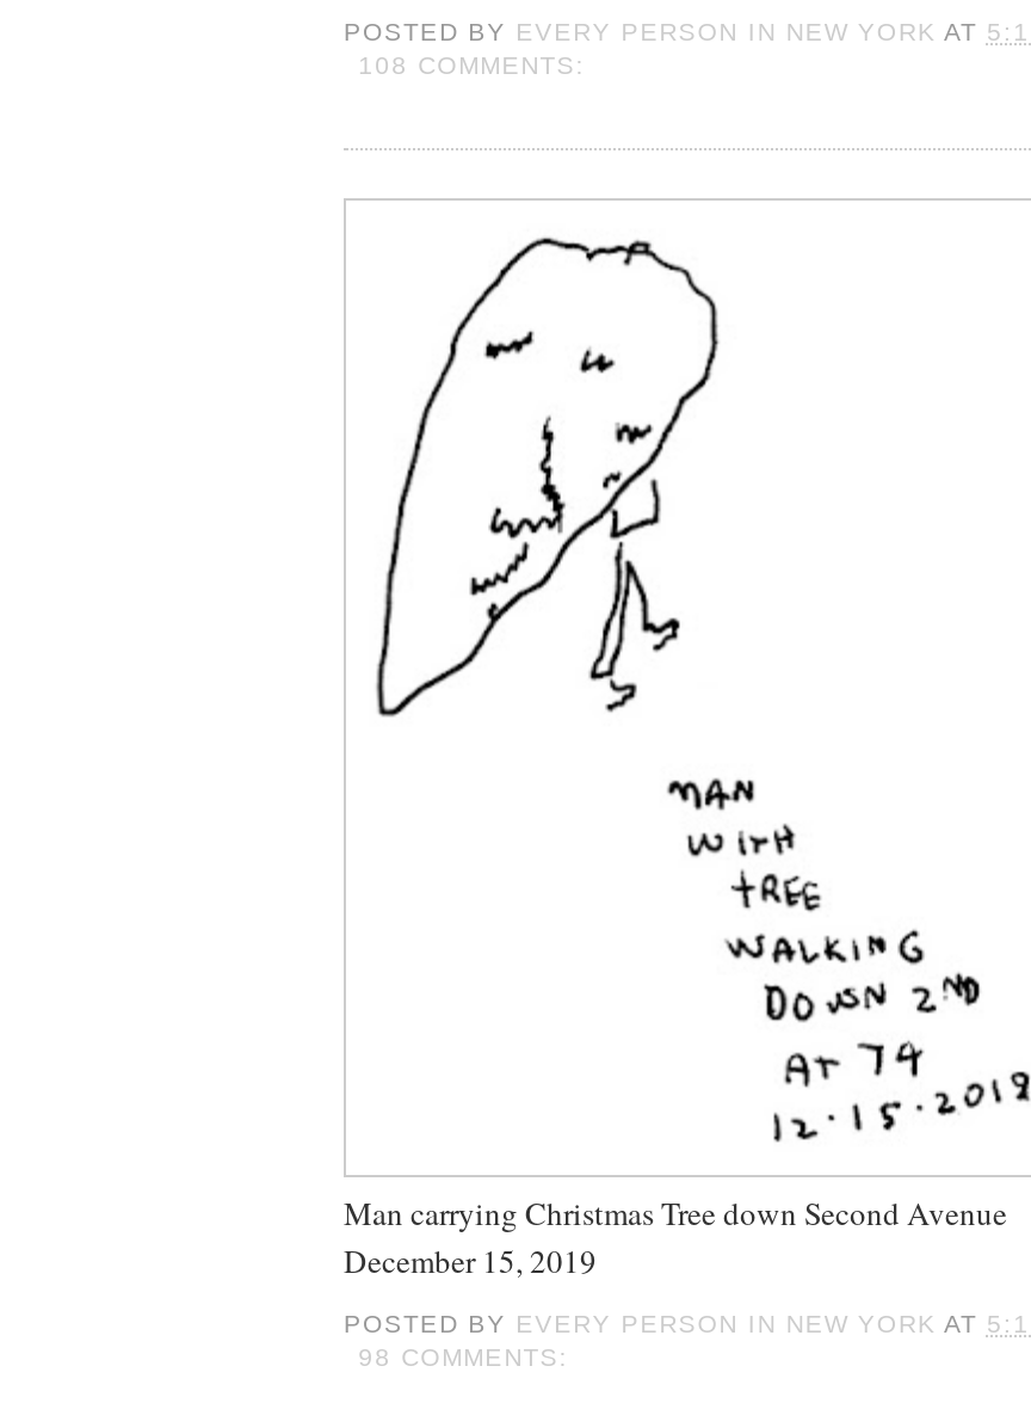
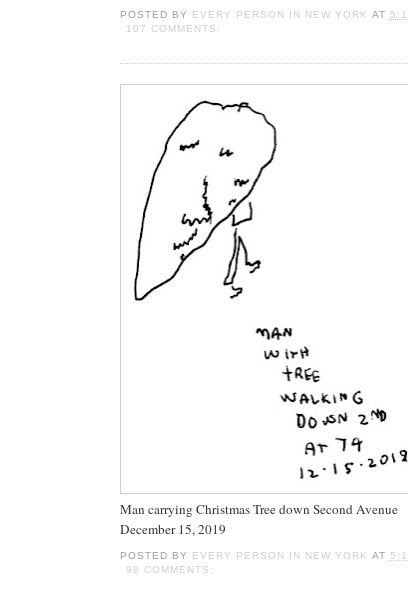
[358,53,595,80] 108 COMMENTS: -> [126,23,225,34] 107 COMMENTS:

